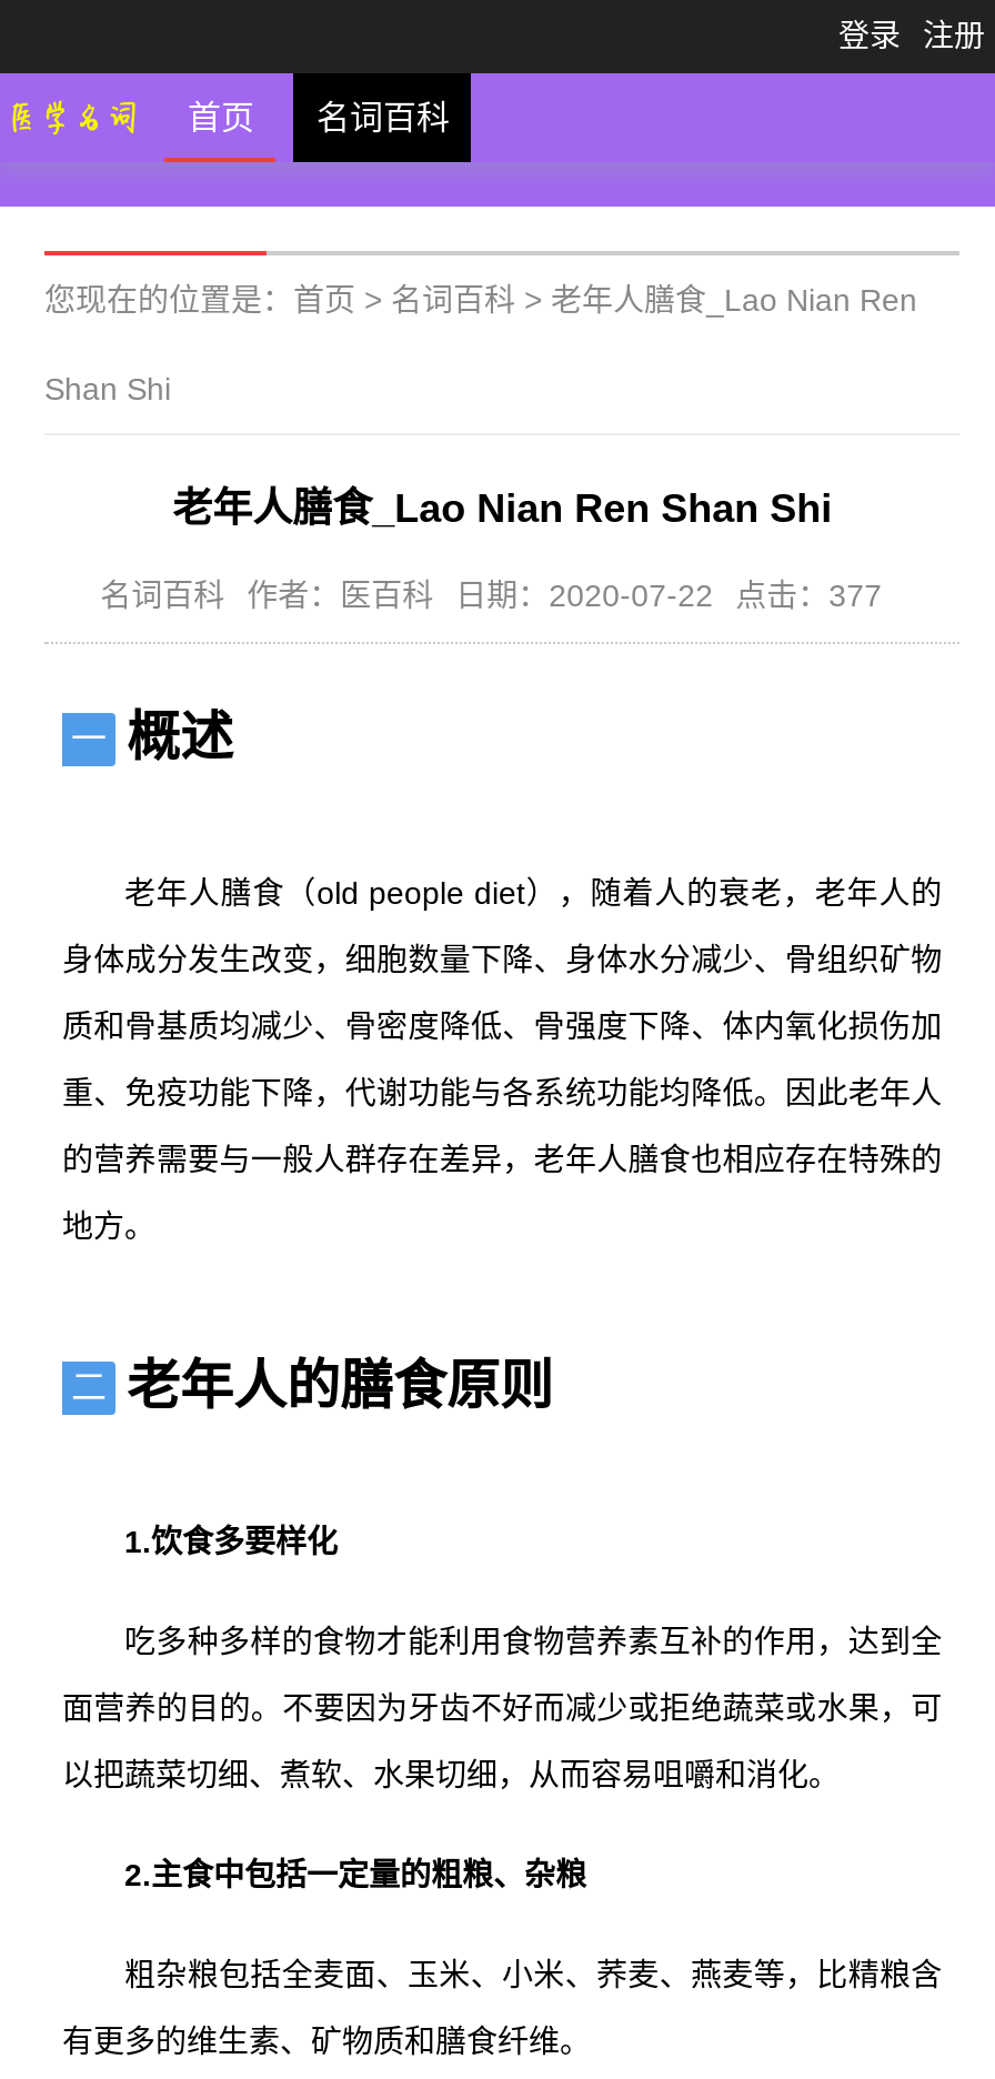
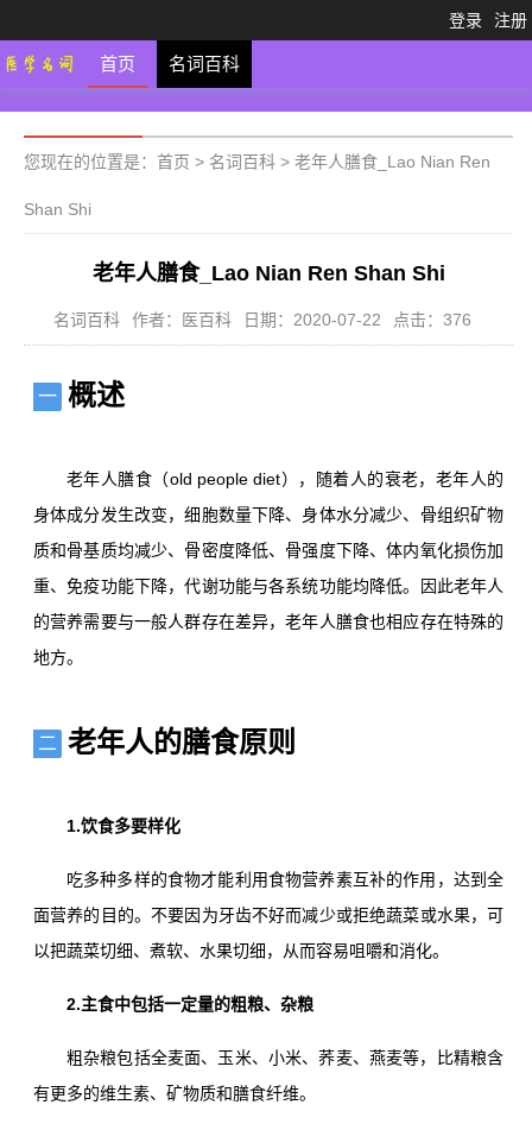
[100,577,882,613] 名词百科 作者：医百科 日期：2020-07-22 点击：377 -> [54,310,472,329] 名词百科 作者：医百科 日期：2020-07-22 点击：376

